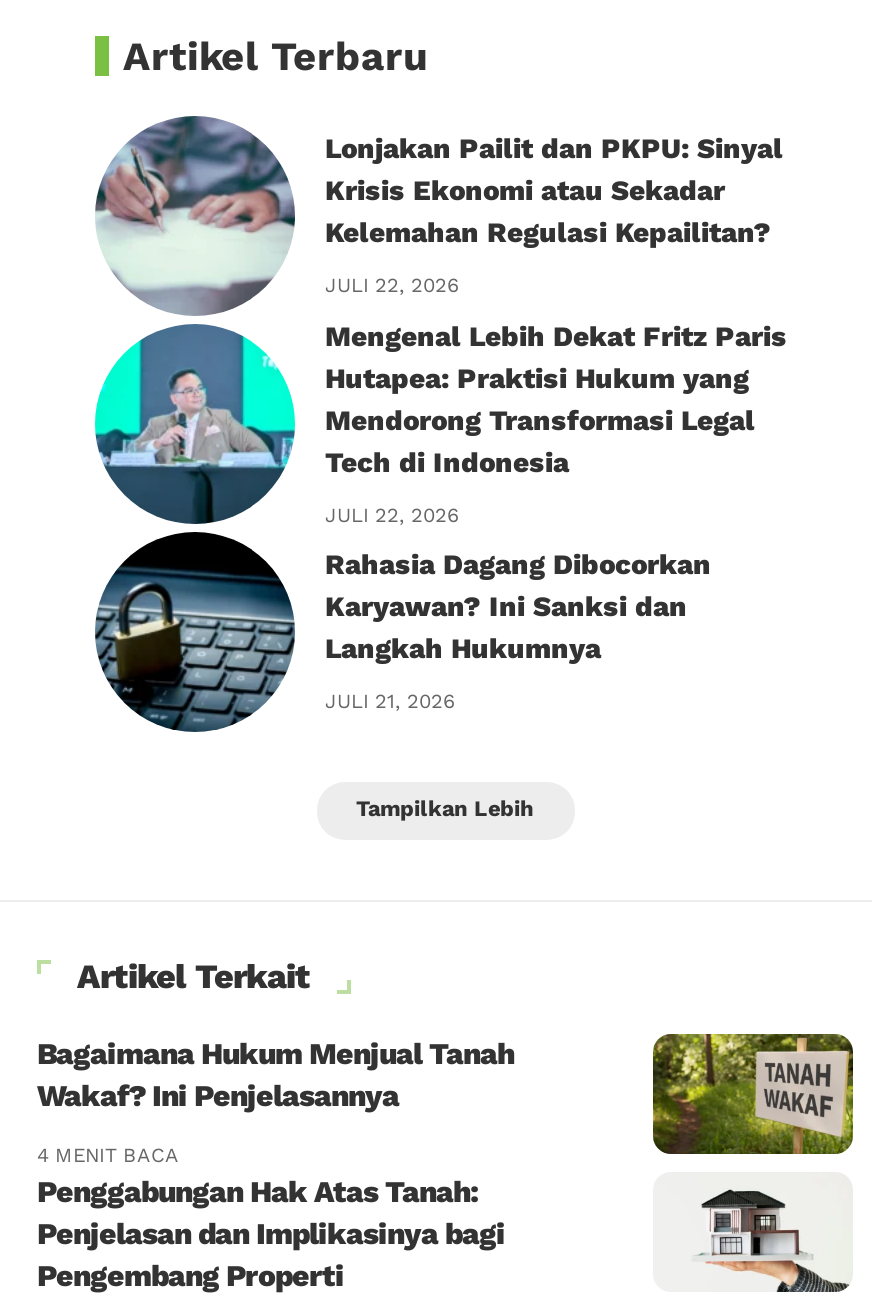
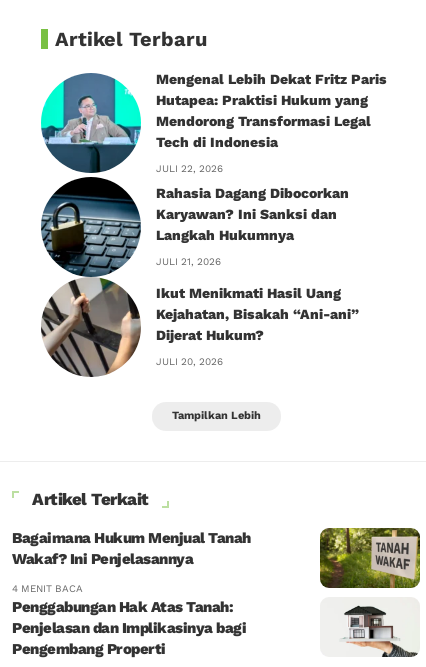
[93,114,783,316] [image] | Lonjakan Pailit dan PKPU: Sinyal | Krisis Ekonomi atau Sekadar | Kelemahan Regulasi Kepailitan? | JULI 22, 2026 -> none
moved [91,320,787,736] -> [39,71,387,279]: [image] | Mengenal Lebih Dekat Fritz Paris | Hutapea: Praktisi Hukum yang | ... | Langkah Hukumnya | JULI 21, 2026
none -> [41,277,359,377] [image] | Ikut Menikmati Hasil Uang | Kejahatan, Bisakah “Ani-ani” | Dijerat Hukum? | JULI 20, 2026

